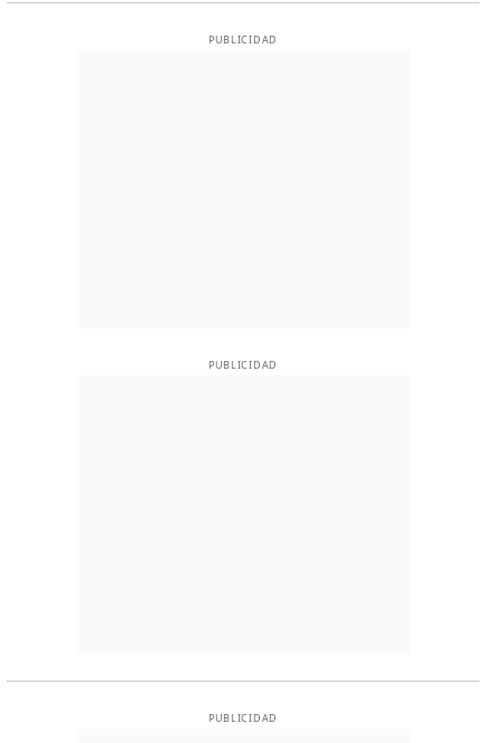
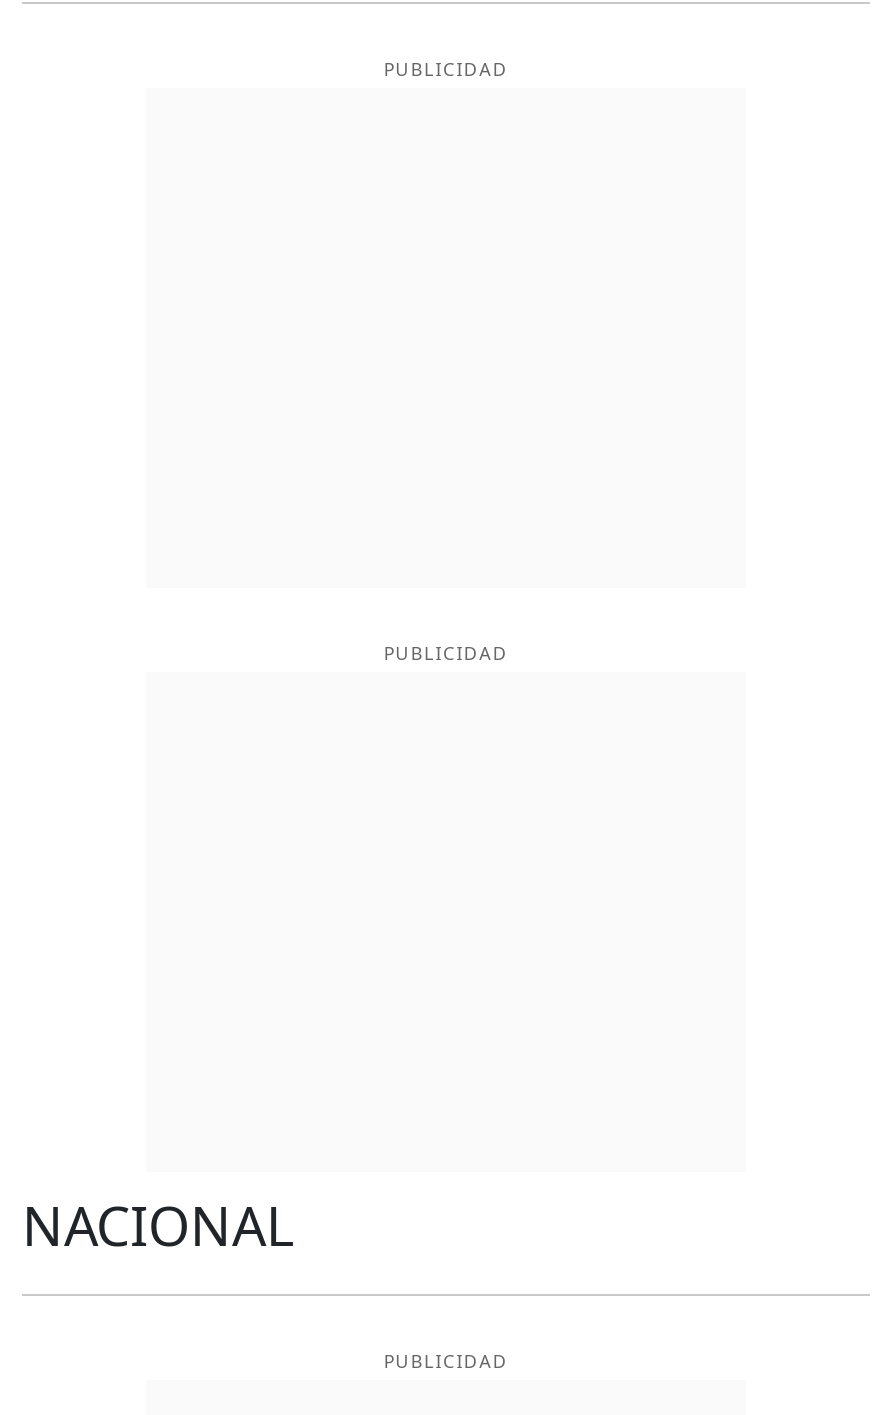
none -> [22,1189,294,1263] NACIONAL

